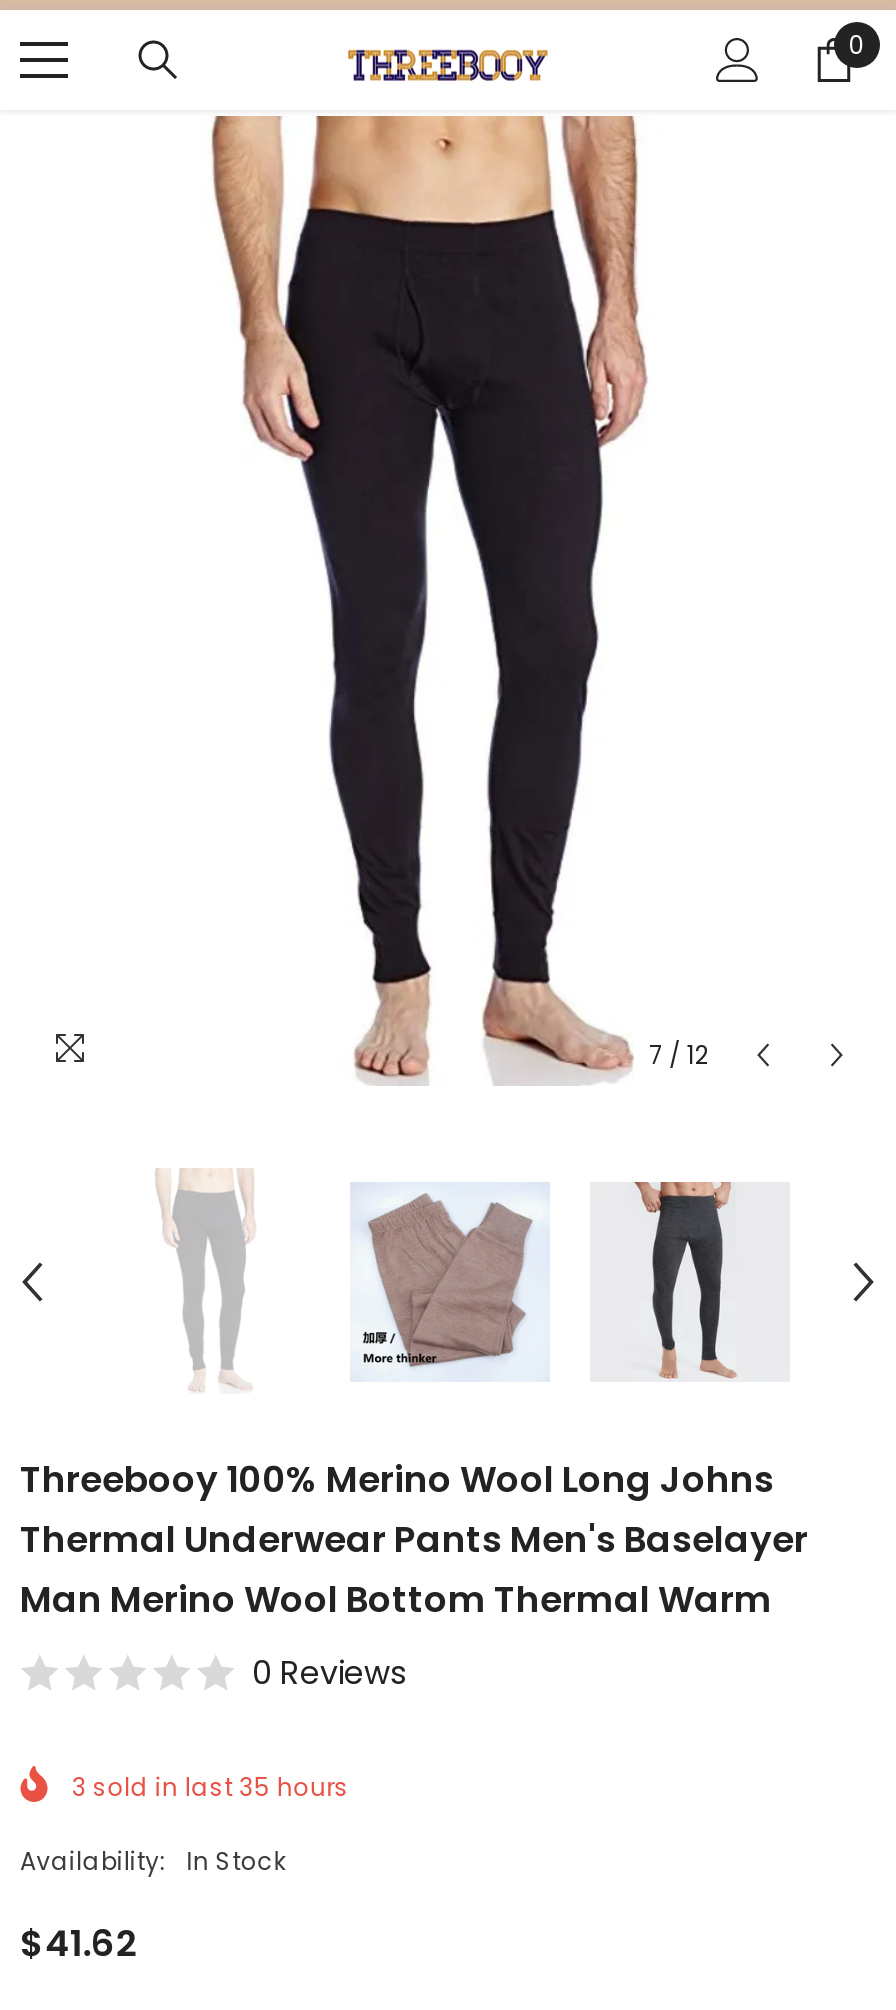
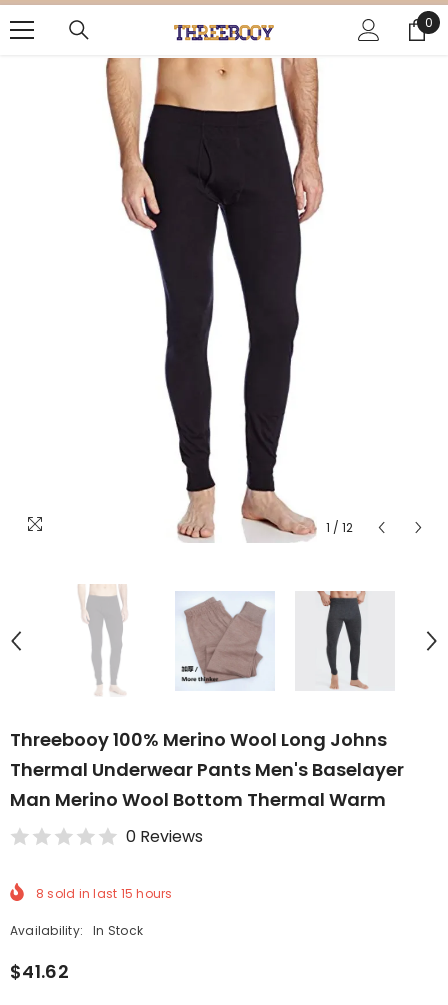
[649,1038,709,1072] 7 / 12 -> [326,519,353,536] 1 / 12
[72,1769,349,1803] 3 sold in last 35 hours -> [36,885,173,902] 8 sold in last 15 hours

